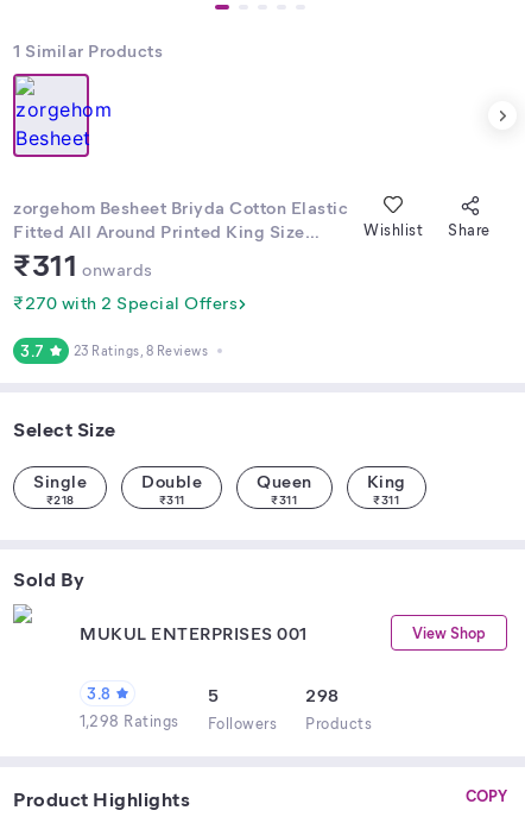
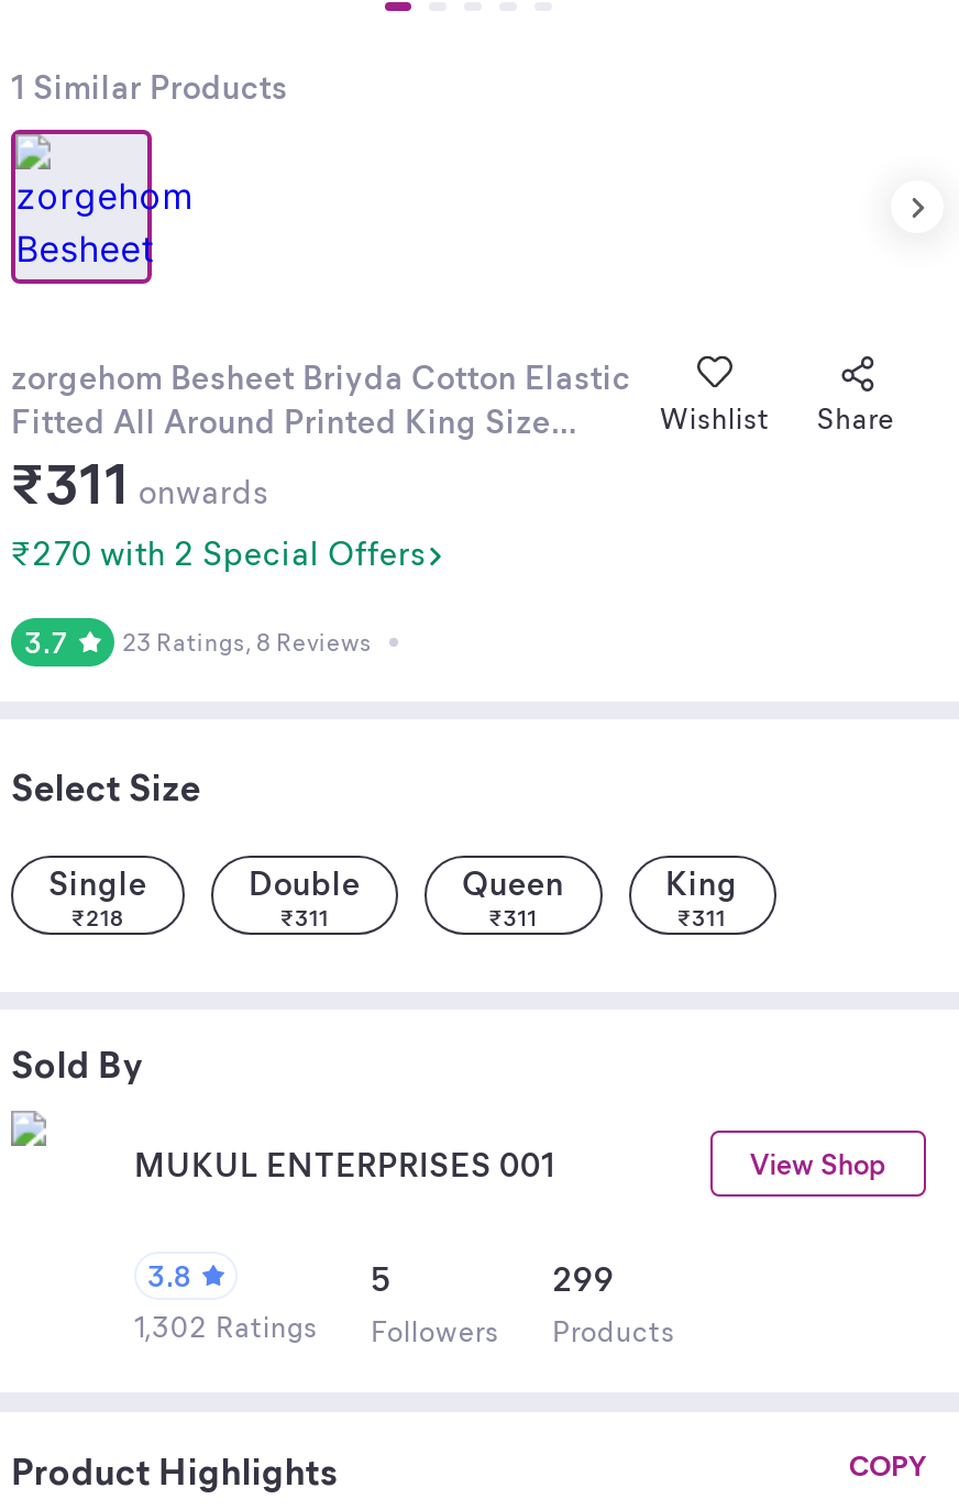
[305,683,339,706] 298 -> [552,1256,615,1300] 299
[80,710,372,733] 1,298 Ratings Followers Products -> [134,1307,675,1348] 1,302 Ratings Followers Products

